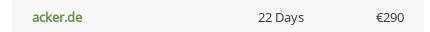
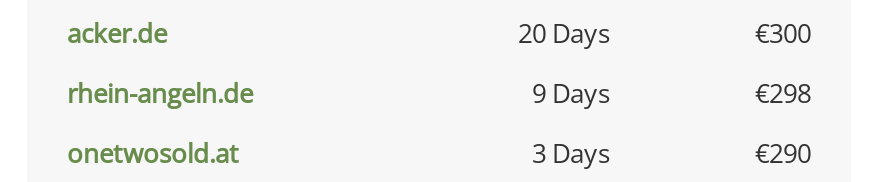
[257,7,303,25] 22 Days -> [67,14,811,170] 20 Days | €300 | rhein-angeln.de | 9 Days | €298 | onetwosold.at | 3 Days

